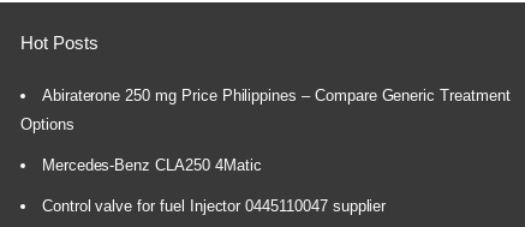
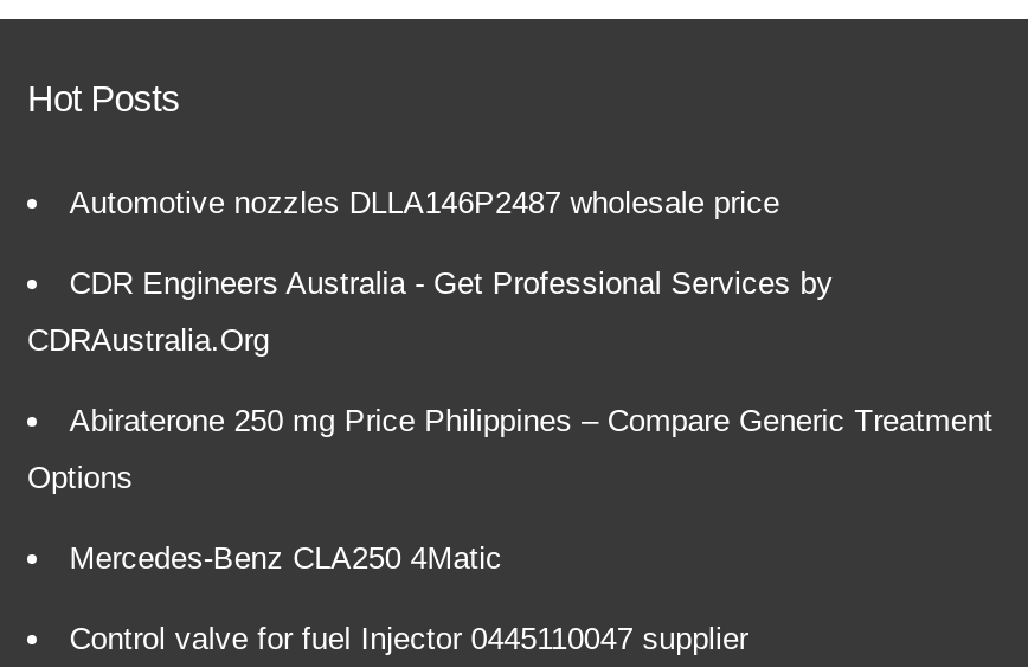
none -> [27,185,833,358] Automotive nozzles DLLA146P2487 wholesale price | CDR Engineers Australia - Get Professional Services by | CDRAustralia.Org

